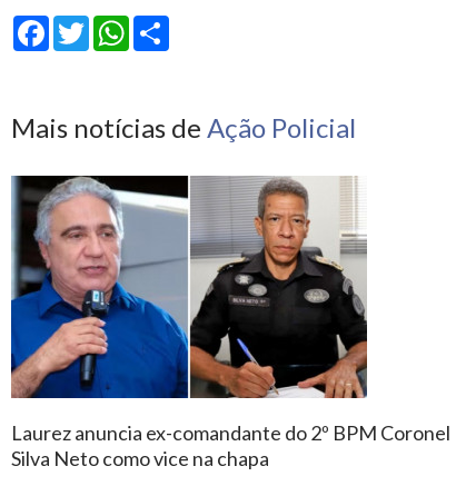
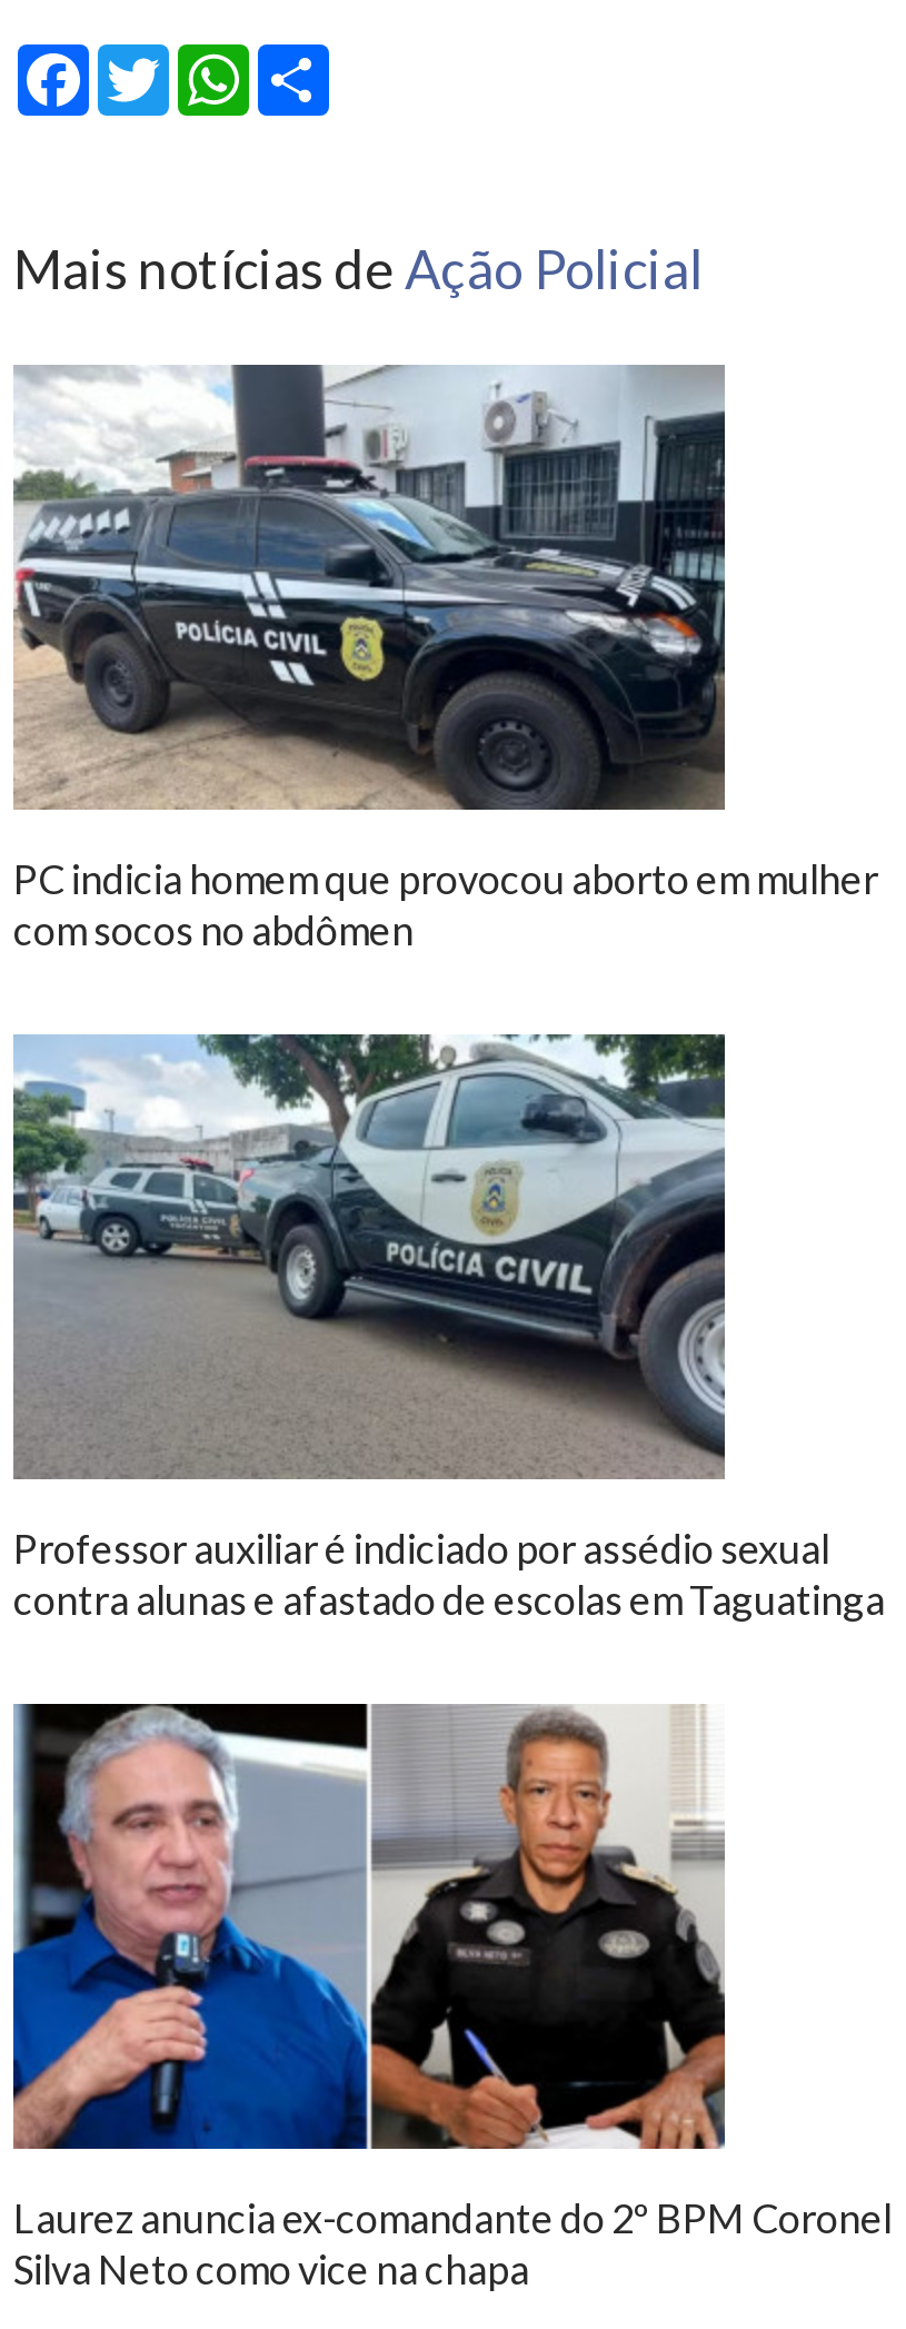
none -> [11,1032,885,1623] [image] | Professor auxiliar é indiciado por assédio sexual | contra alunas e afastado de escolas em Taguatinga
none -> [13,363,878,953] [image] | PC indicia homem que provocou aborto em mulher | com socos no abdômen

